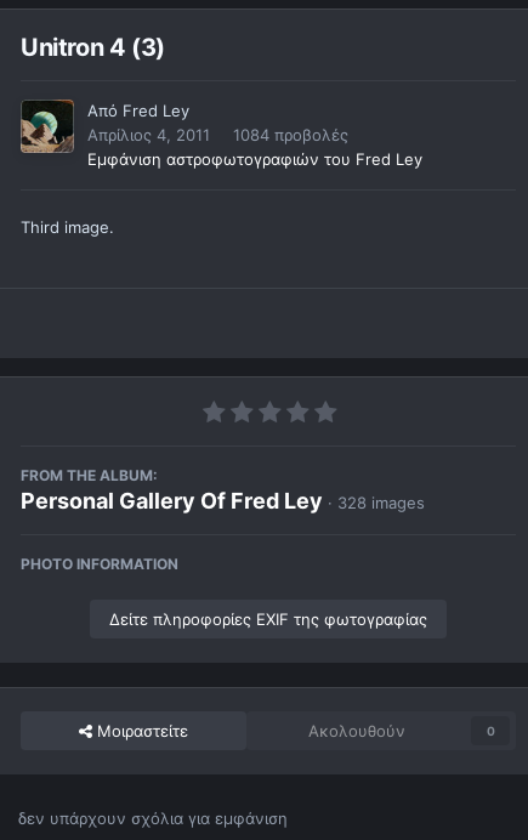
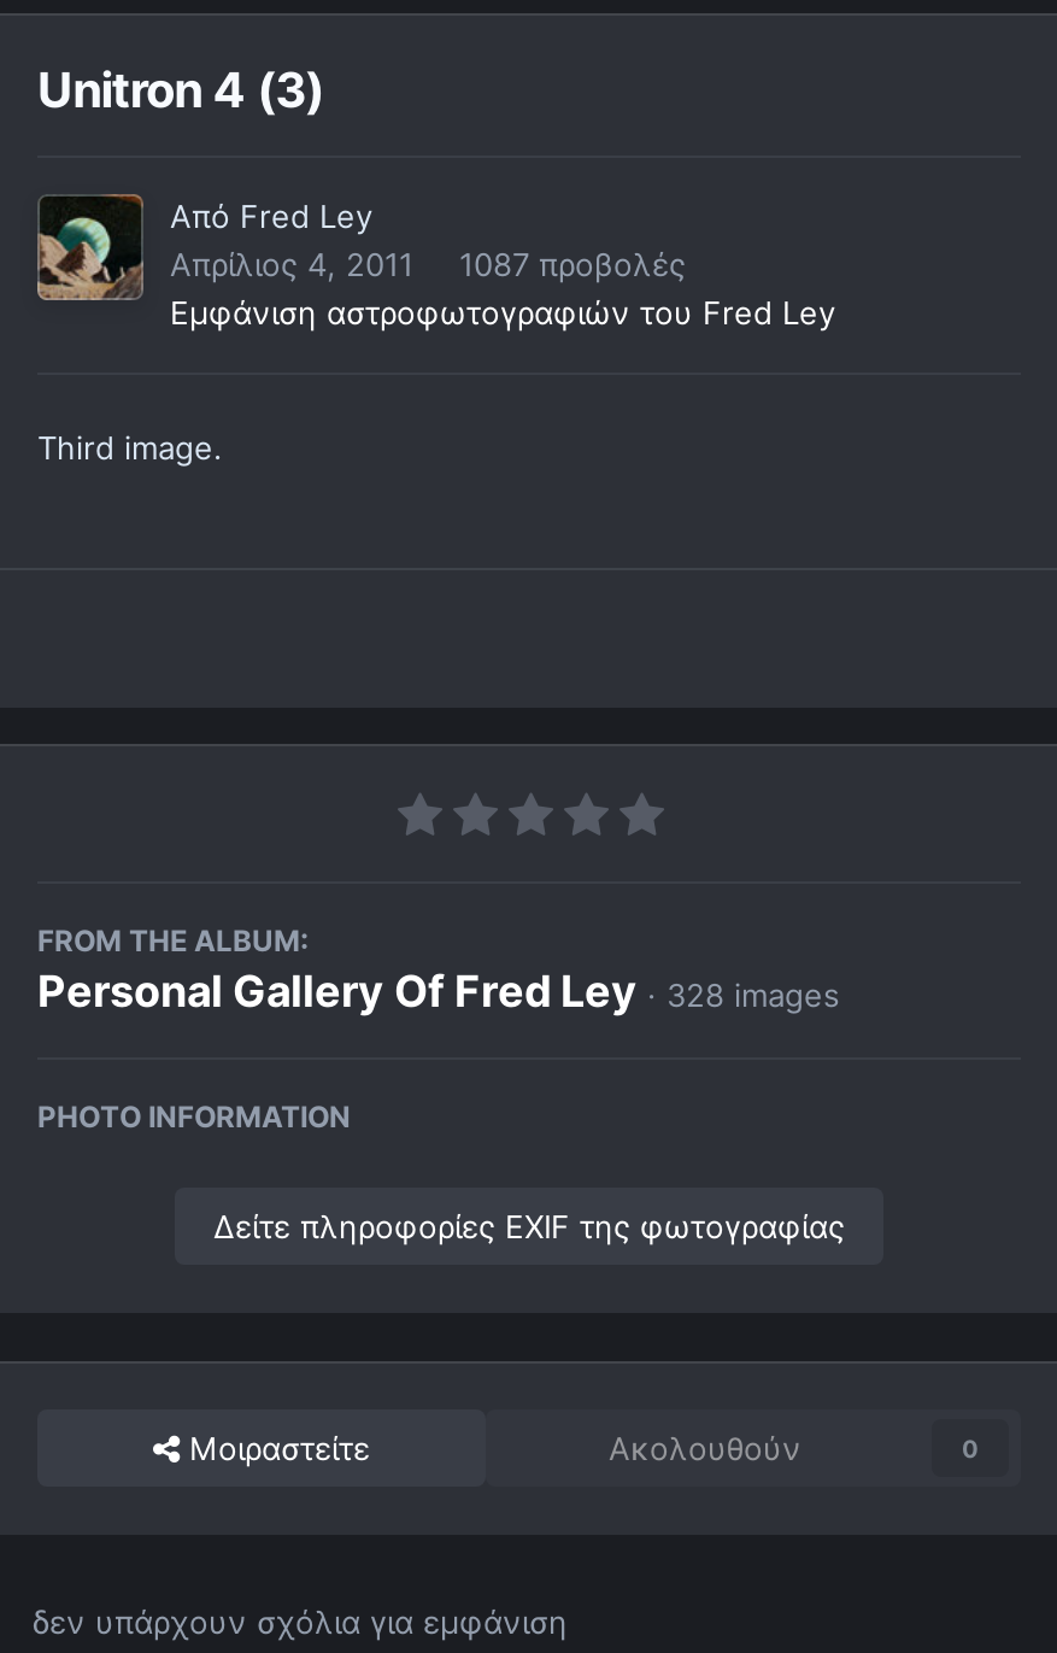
[87,125,348,145] Απρίλιος 4, 2011 1084 προβολές -> [170,245,686,284] Απρίλιος 4, 2011 1087 προβολές

